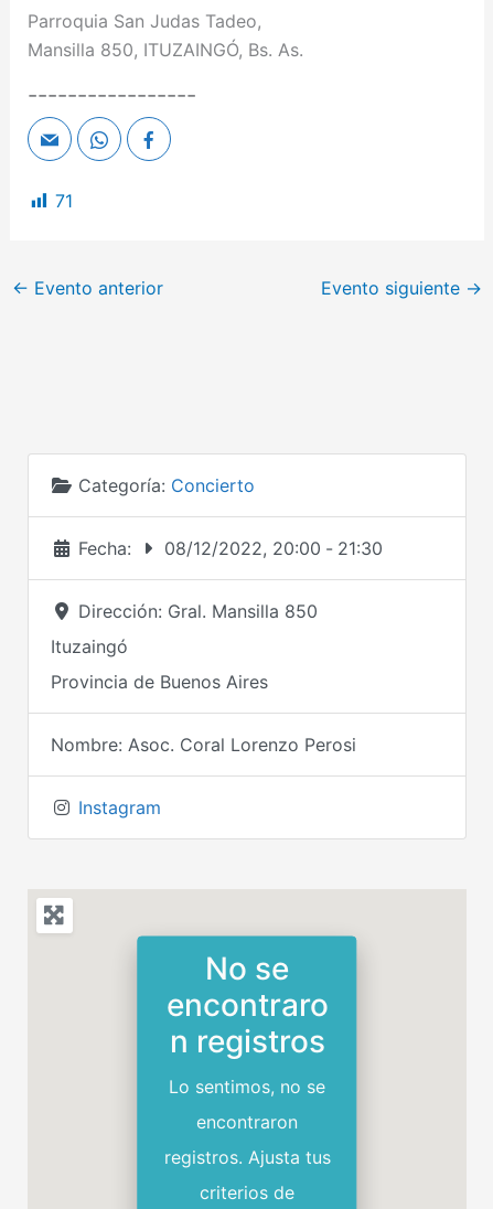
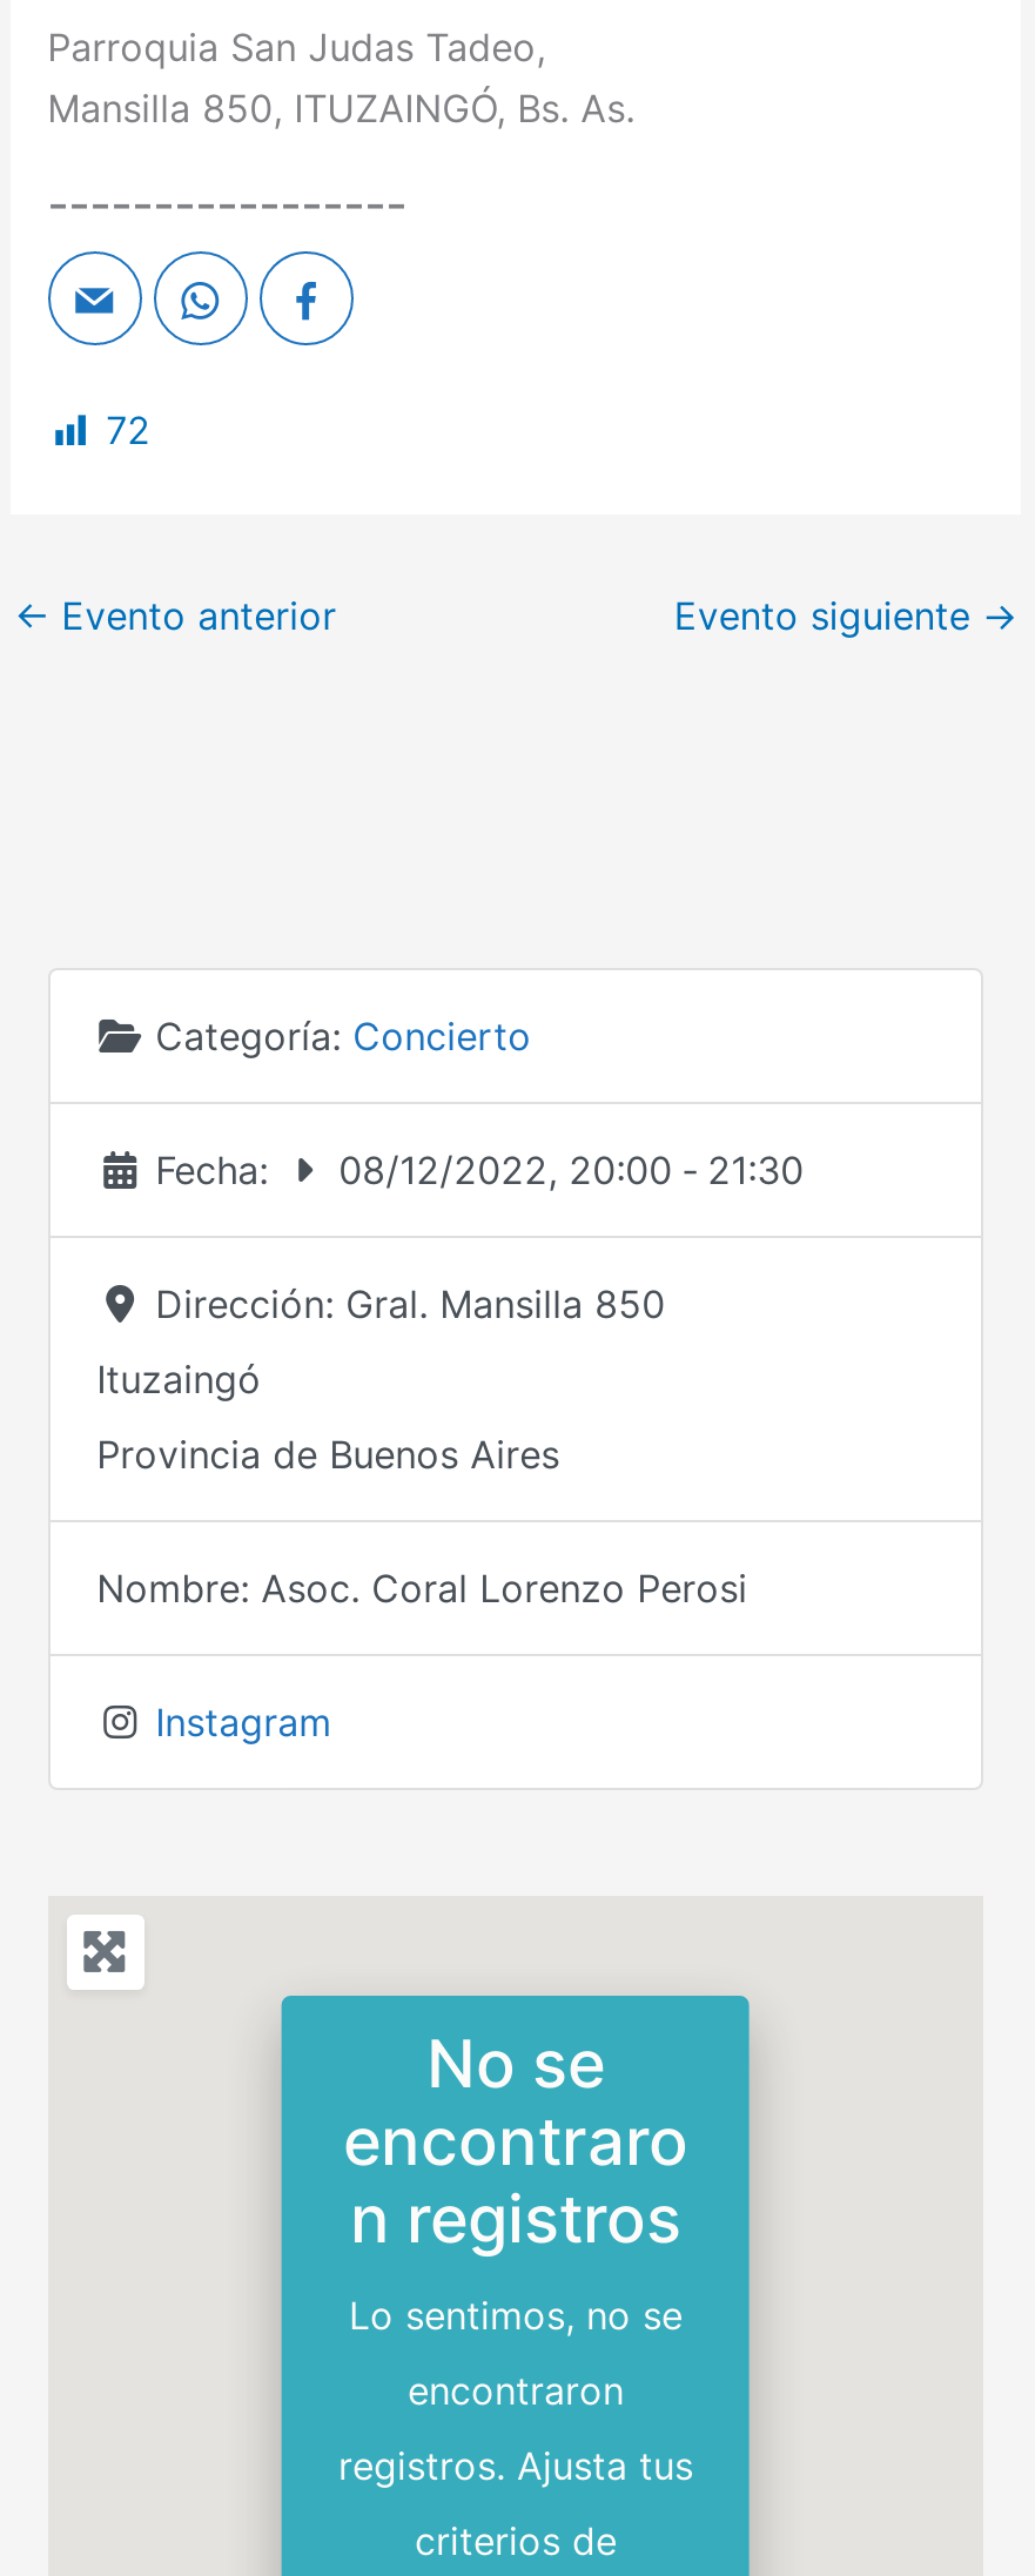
[55,190,72,212] 71 -> [106,406,151,453] 72

